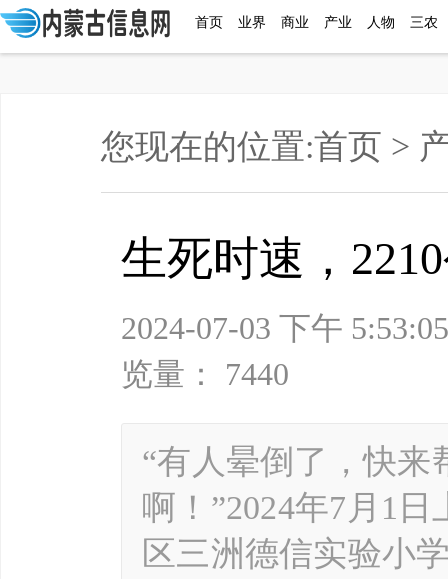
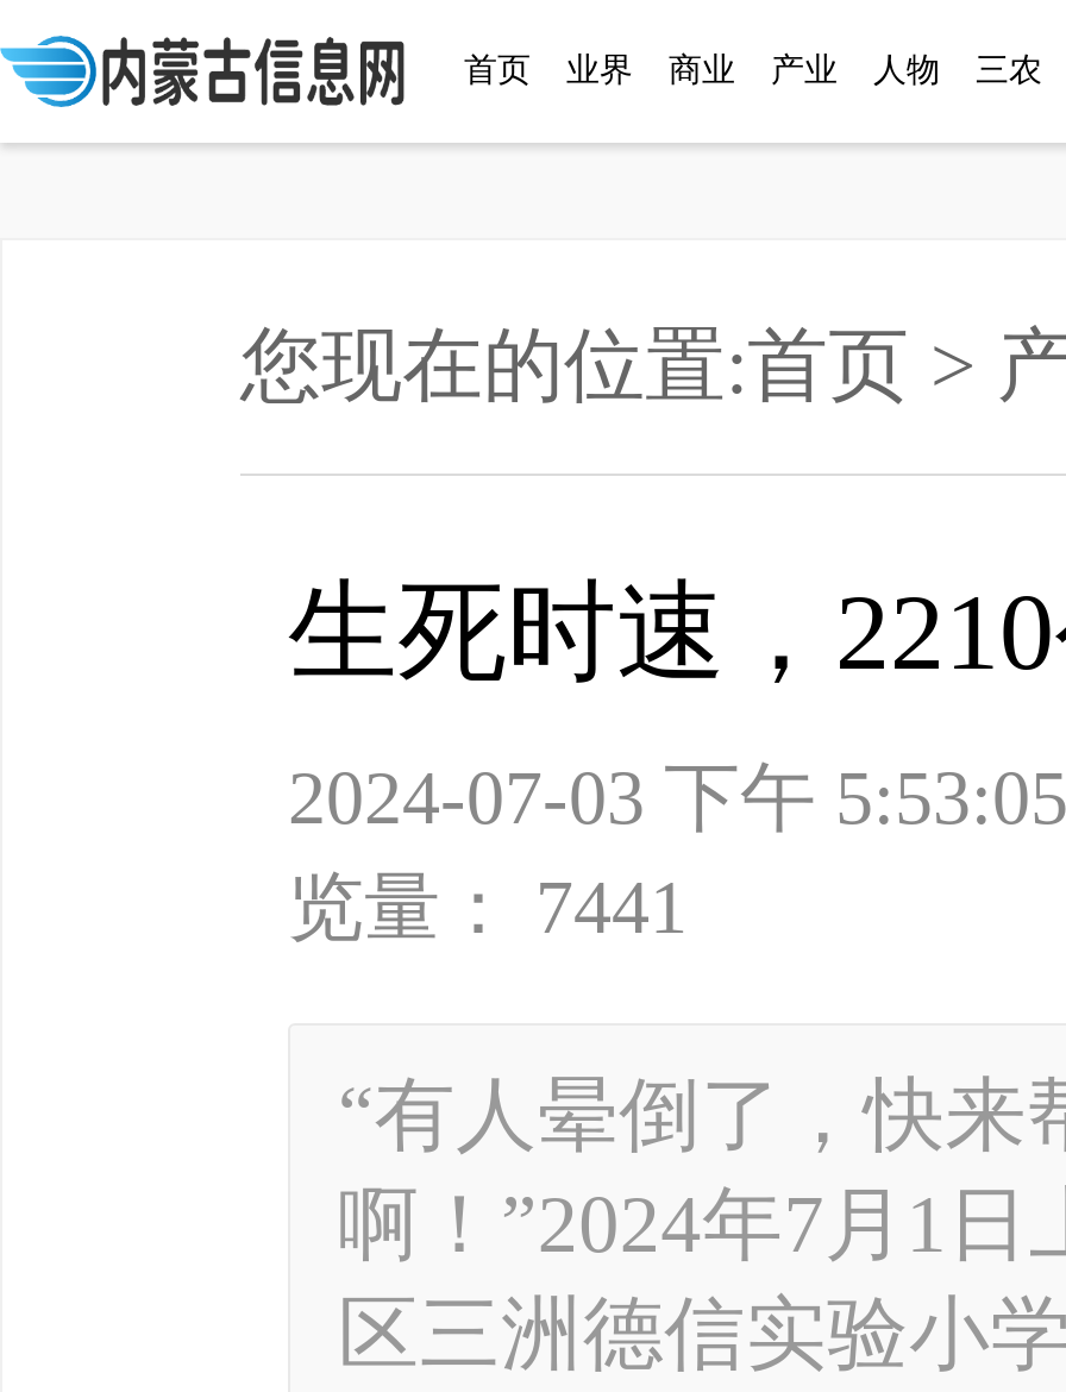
[121,357,289,392] 览量： 7440 -> [288,866,688,949] 览量： 7441

